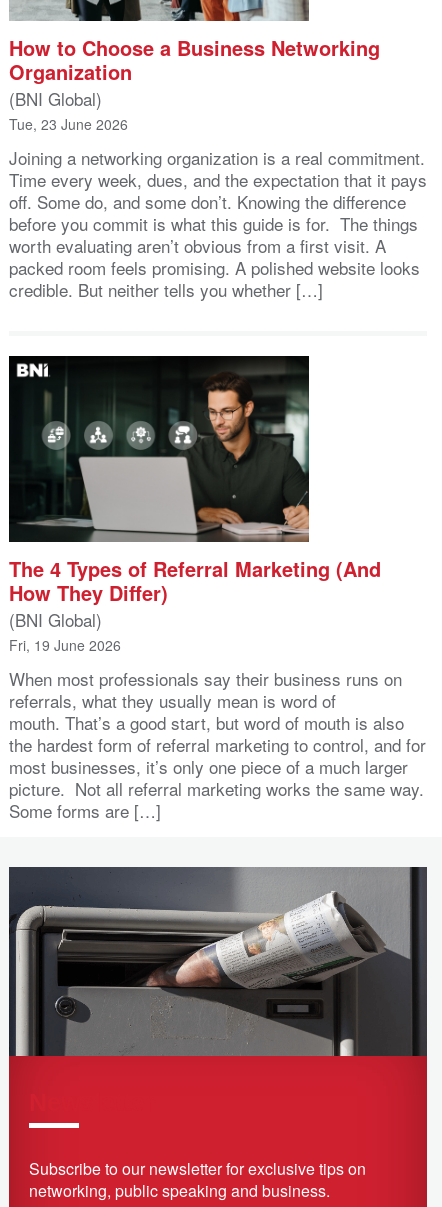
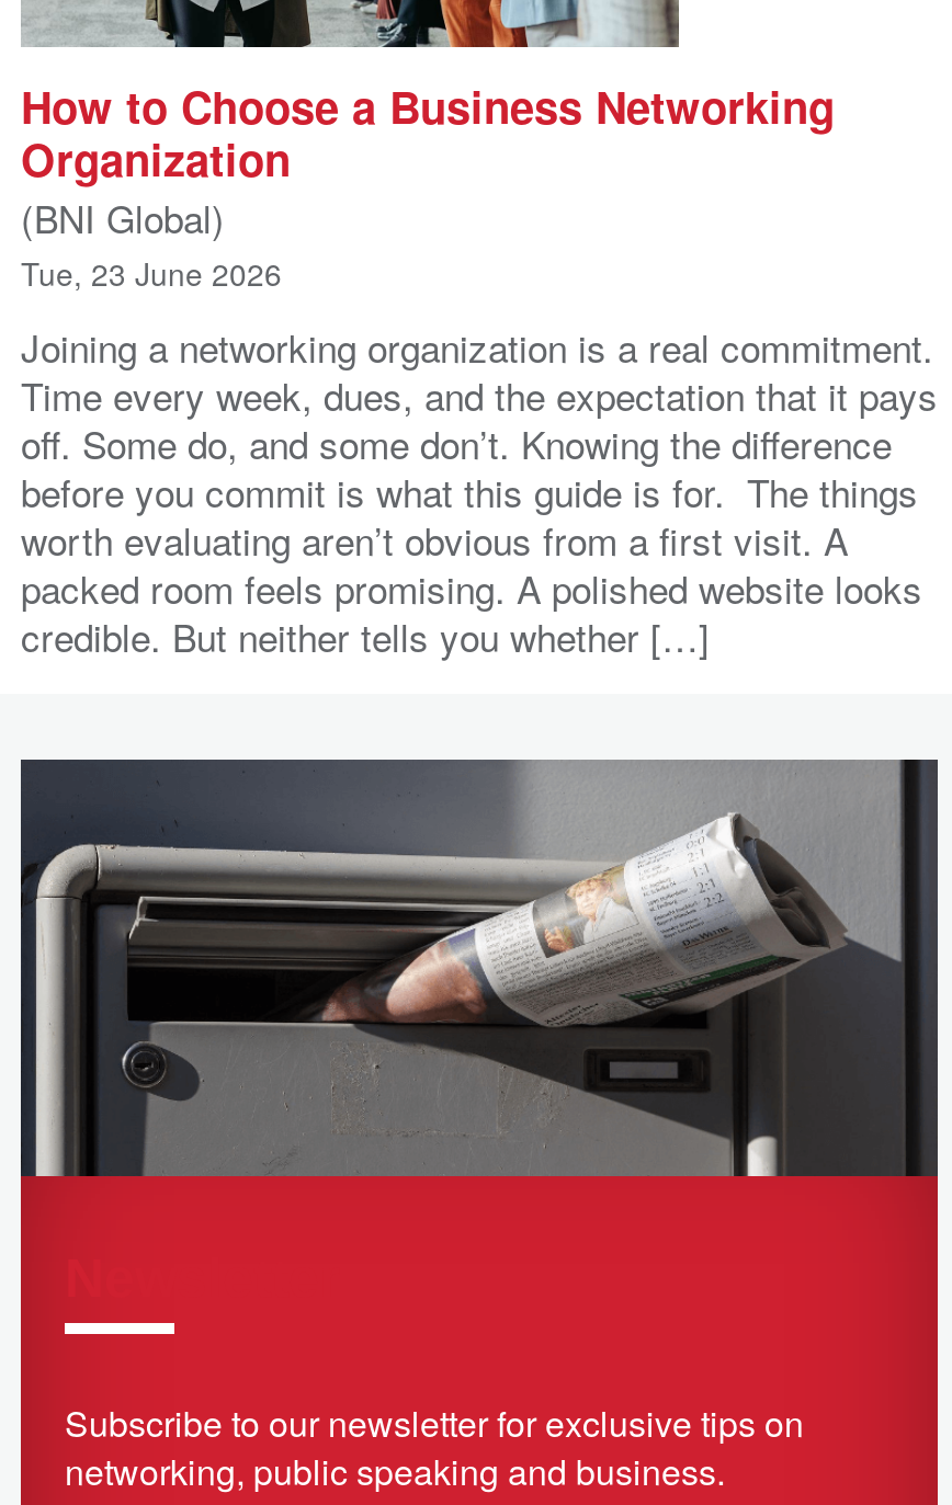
[9,346,426,823] [image] | The 4 Types of Referral Marketing (And | How They Differ) | (BNI Global) | Fri, 19 June 2026 | When most professionals say their business runs on | referrals, what they usually mean is word of | mouth. That’s a good start, but word of mouth is also | the hardest form of referral marketing to control, and for | most businesses, it’s only one piece of a much larger | picture. Not all referral marketing works the same way. | Some forms are […] -> none

